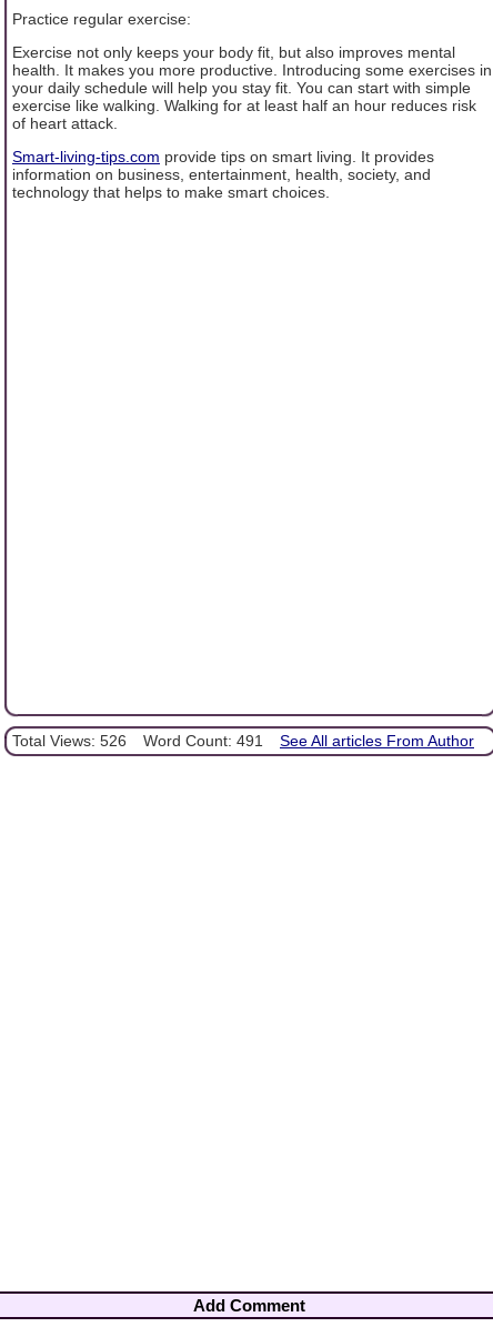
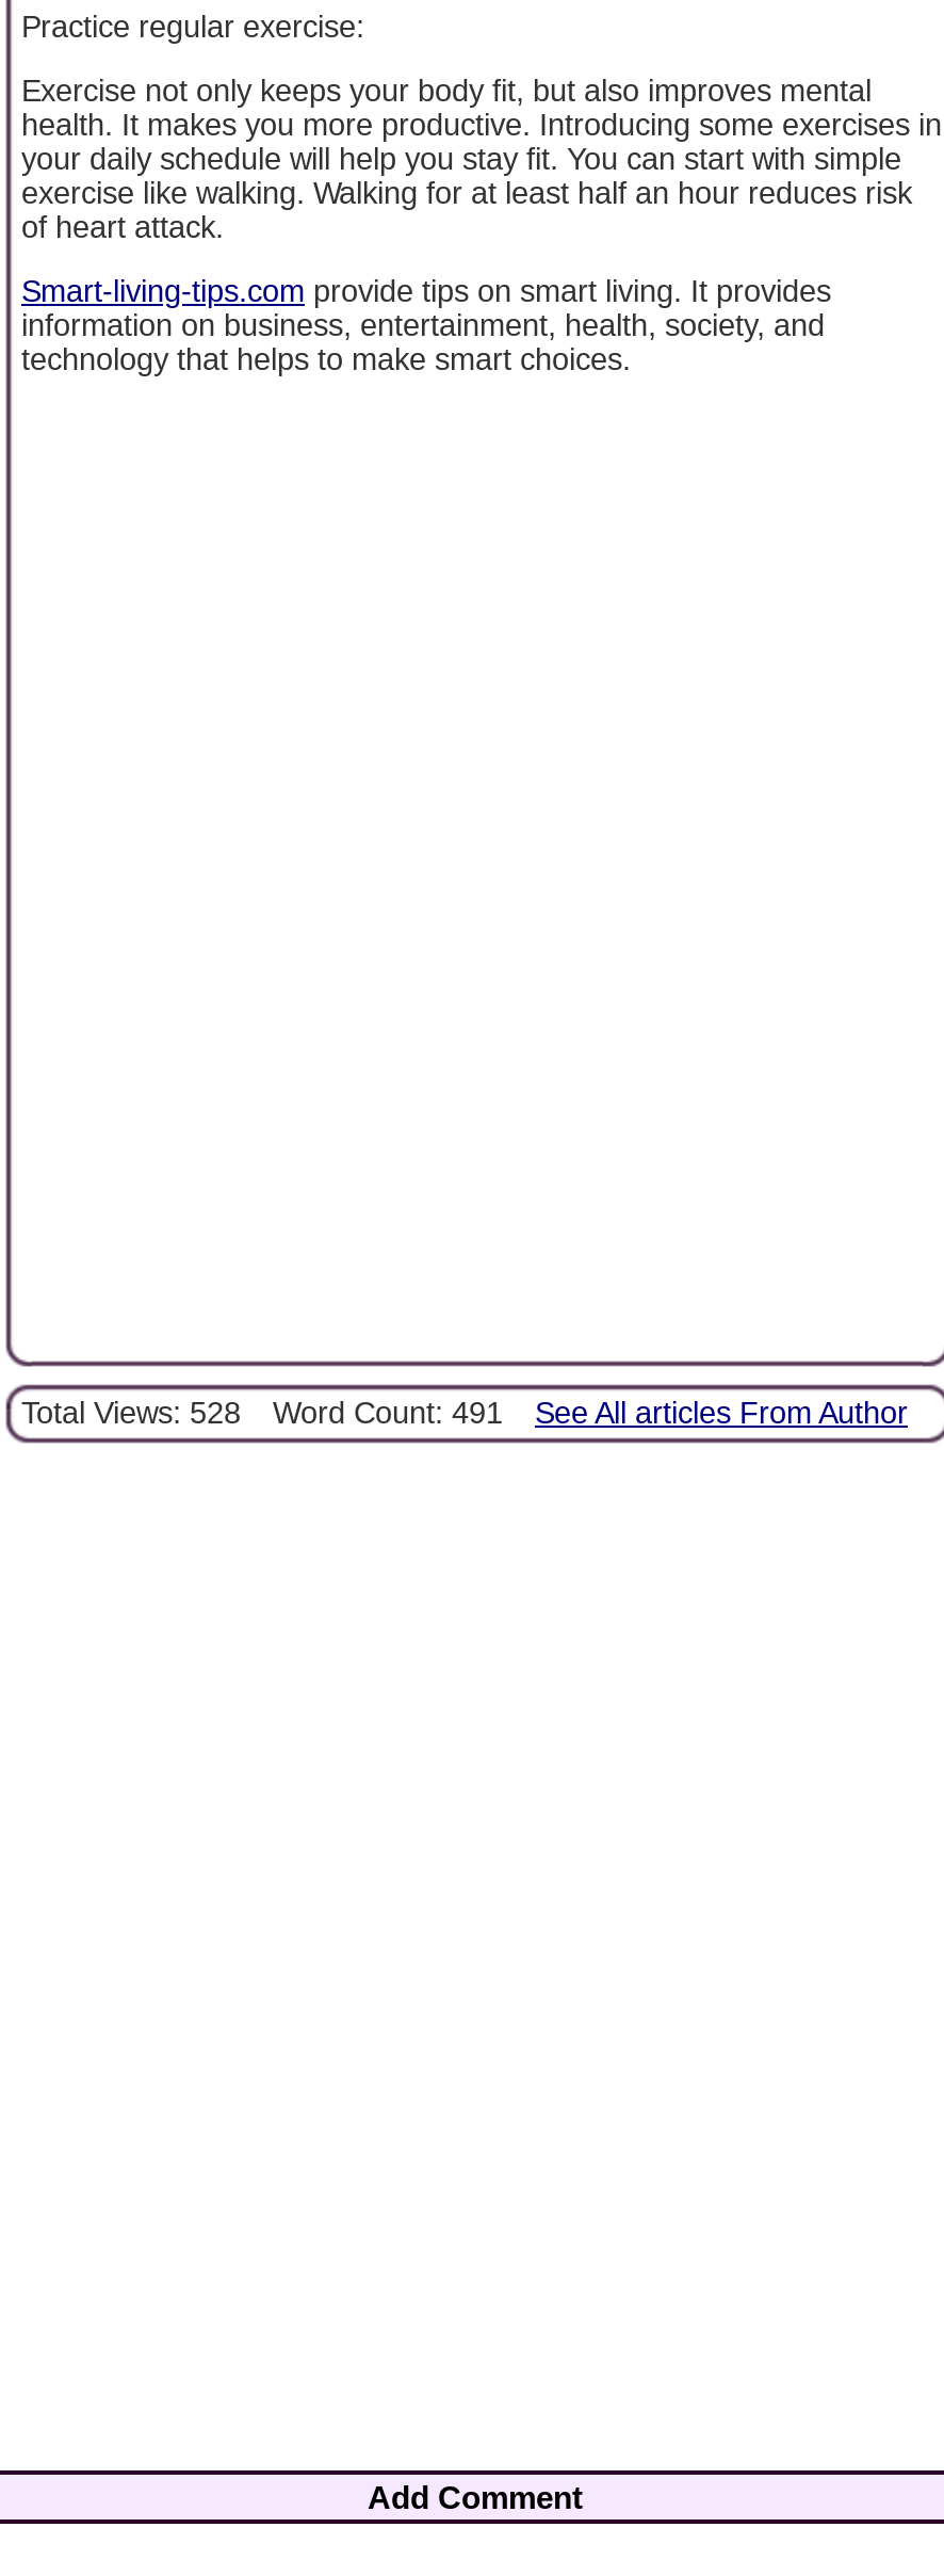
[12,732,474,749] Total Views: 526 Word Count: 491 See All articles From Author -> [21,1395,908,1429] Total Views: 528 Word Count: 491 See All articles From Author

